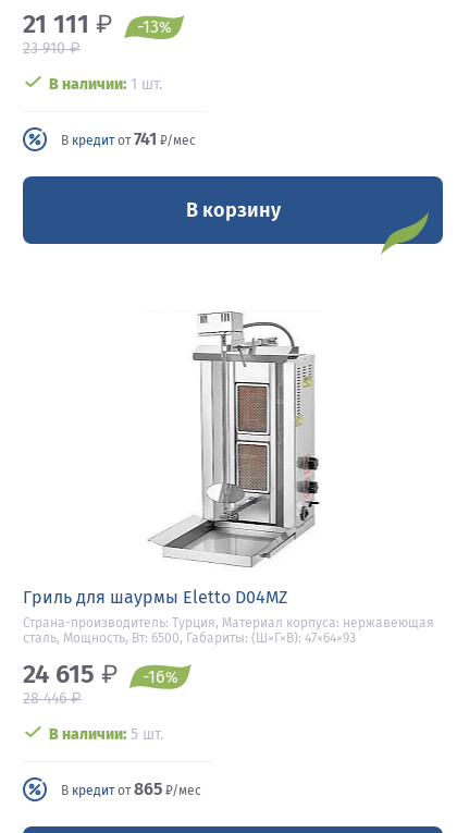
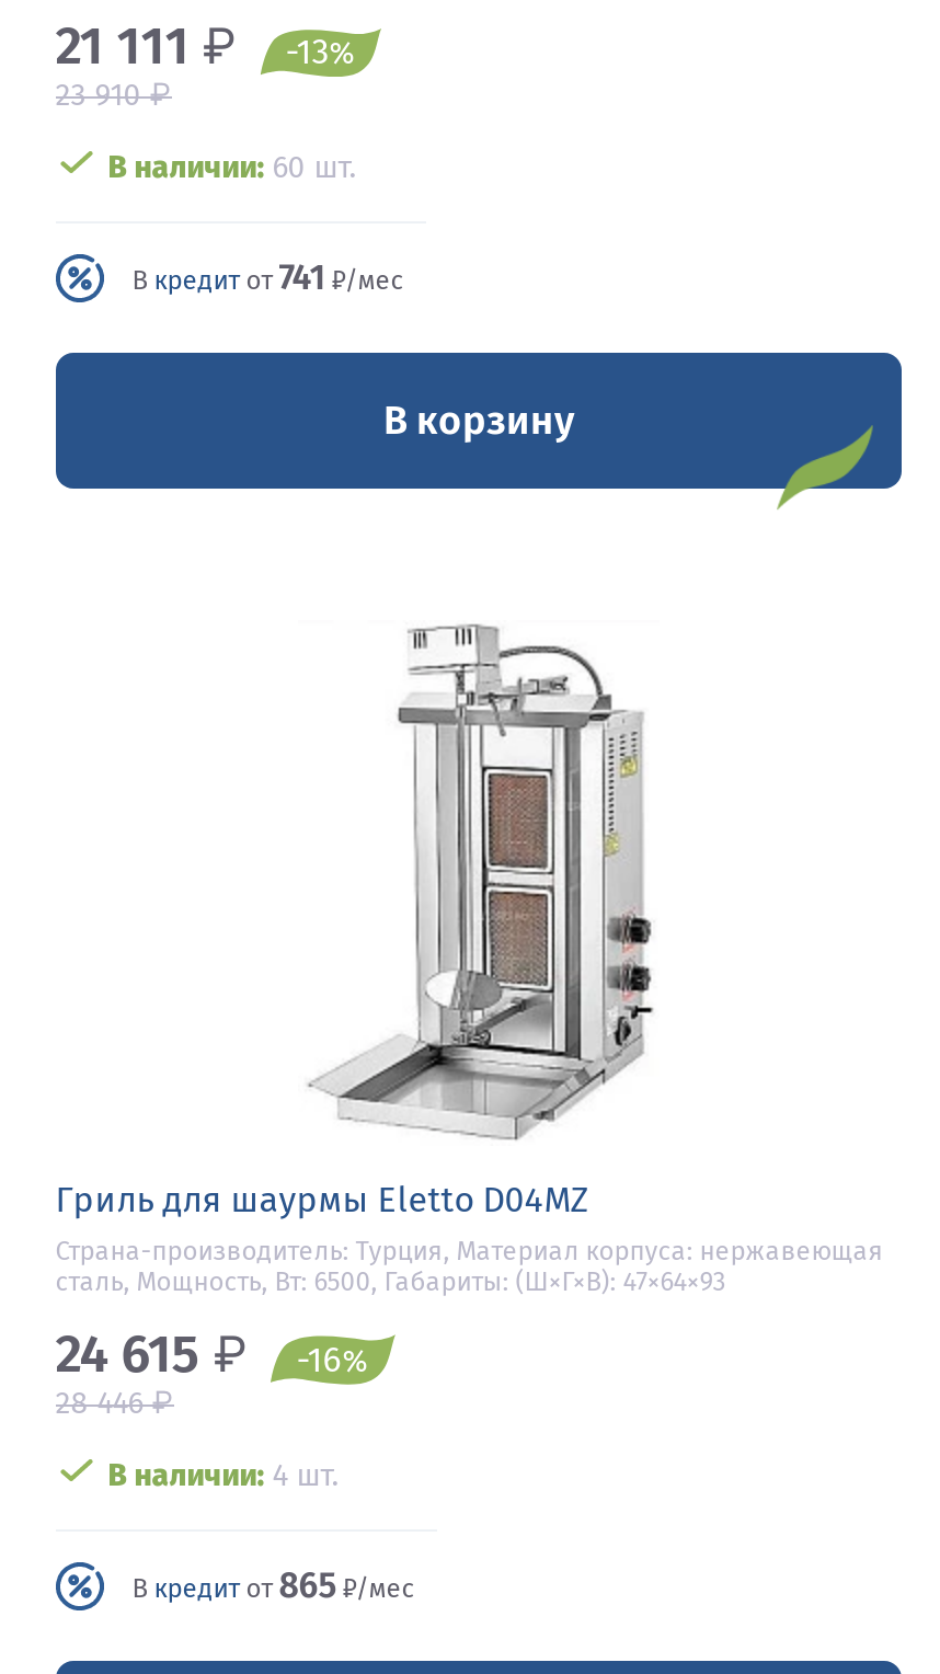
[49,75,162,94] В наличии: 1 шт. -> [108,149,356,186] В наличии: 60 шт.
[49,725,163,744] В наличии: 5 шт. -> [108,1457,338,1494] В наличии: 4 шт.

